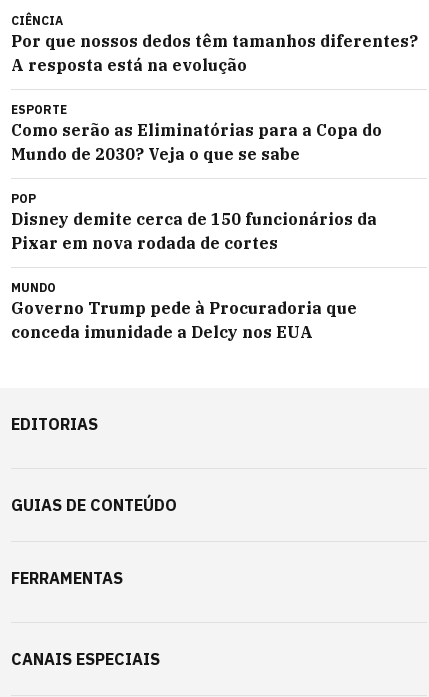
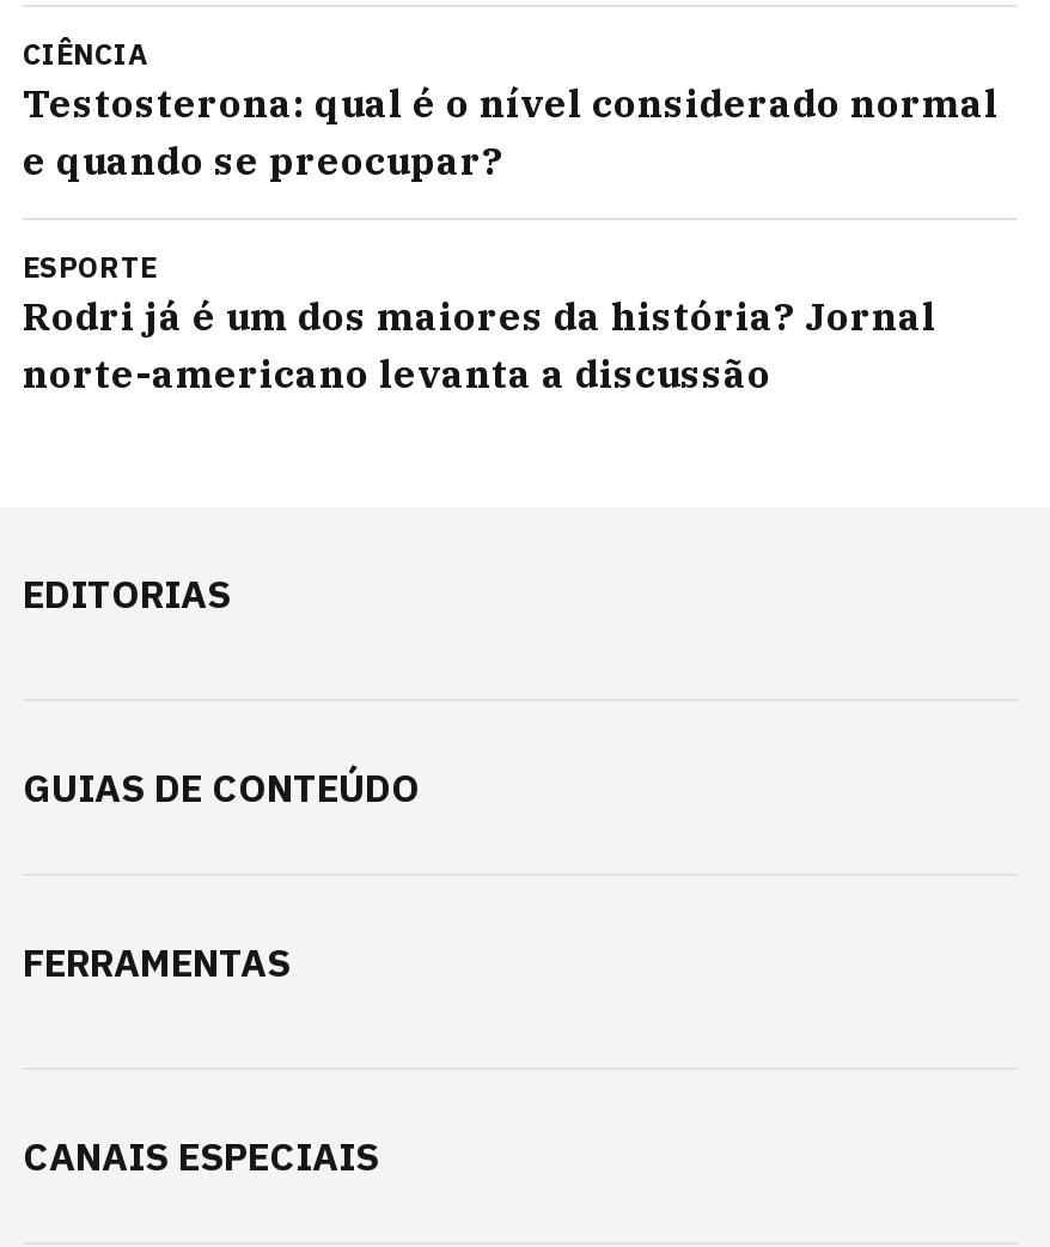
[11,31,418,75] Por que nossos dedos têm tamanhos diferentes? | A resposta está na evolução -> [23,79,999,184] Testosterona: qual é o nível considerado normal | e quando se preocupar?
[11,120,382,342] Como serão as Eliminatórias para a Copa do | Mundo de 2030? Veja o que se sabe | POP | Disney demite cerca de 150 funcionários da | Pixar em nova rodada de cortes | MUNDO | Governo Trump pede à Procuradoria que | conceda imunidade a Delcy nos EUA -> [23,292,936,397] Rodri já é um dos maiores da história? Jornal | norte-americano levanta a discussão

